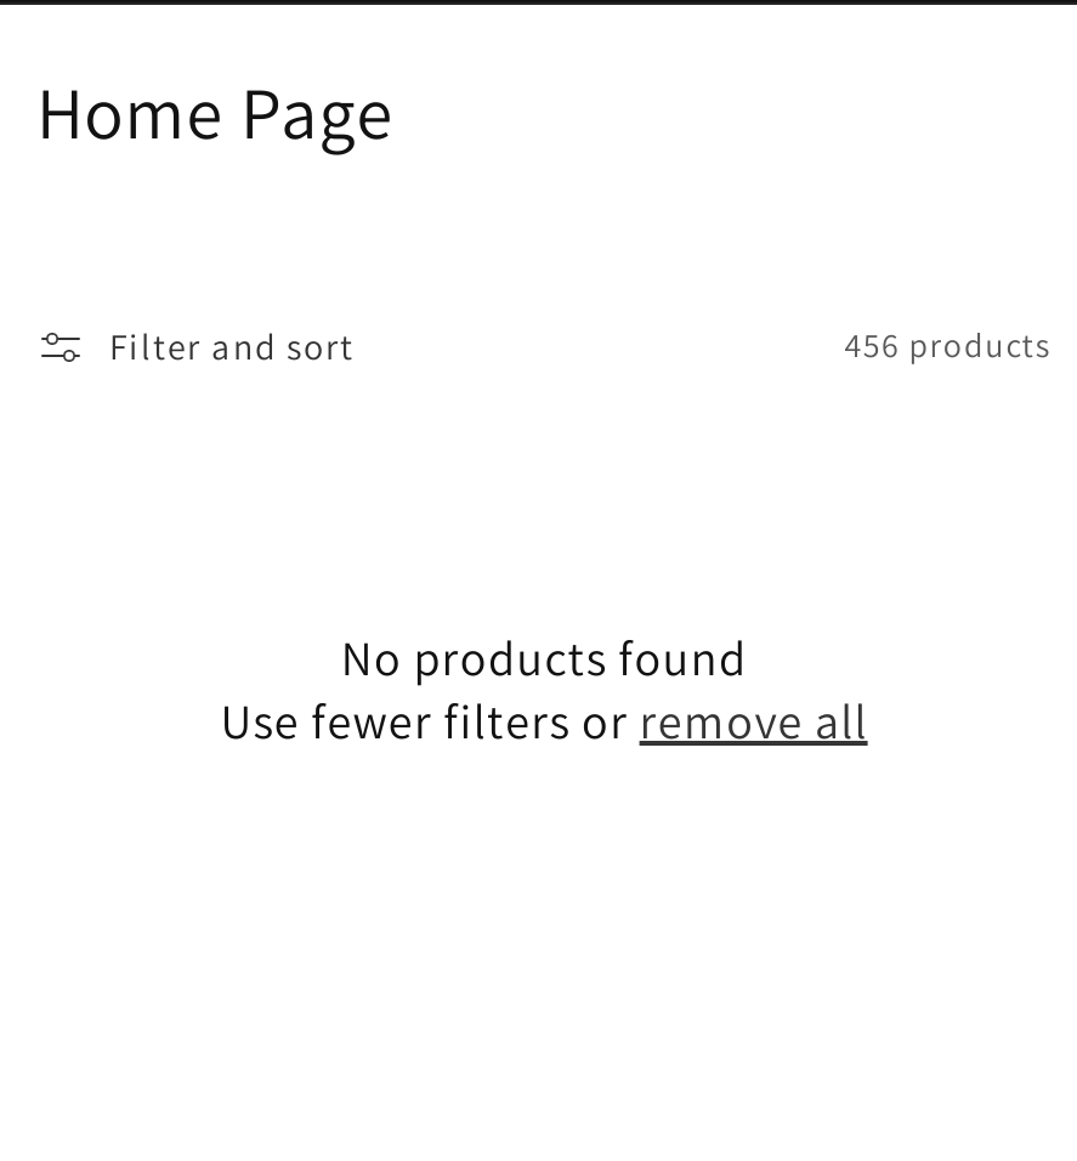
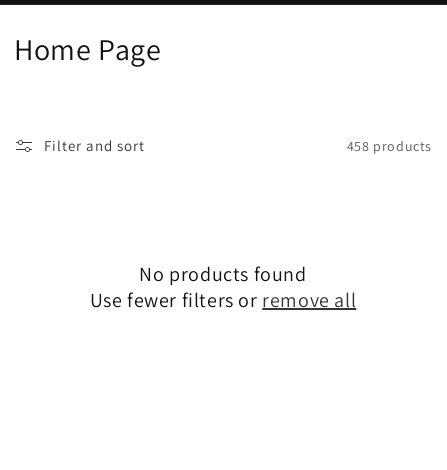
[845,323,1052,367] 456 products -> [347,136,432,154] 458 products

